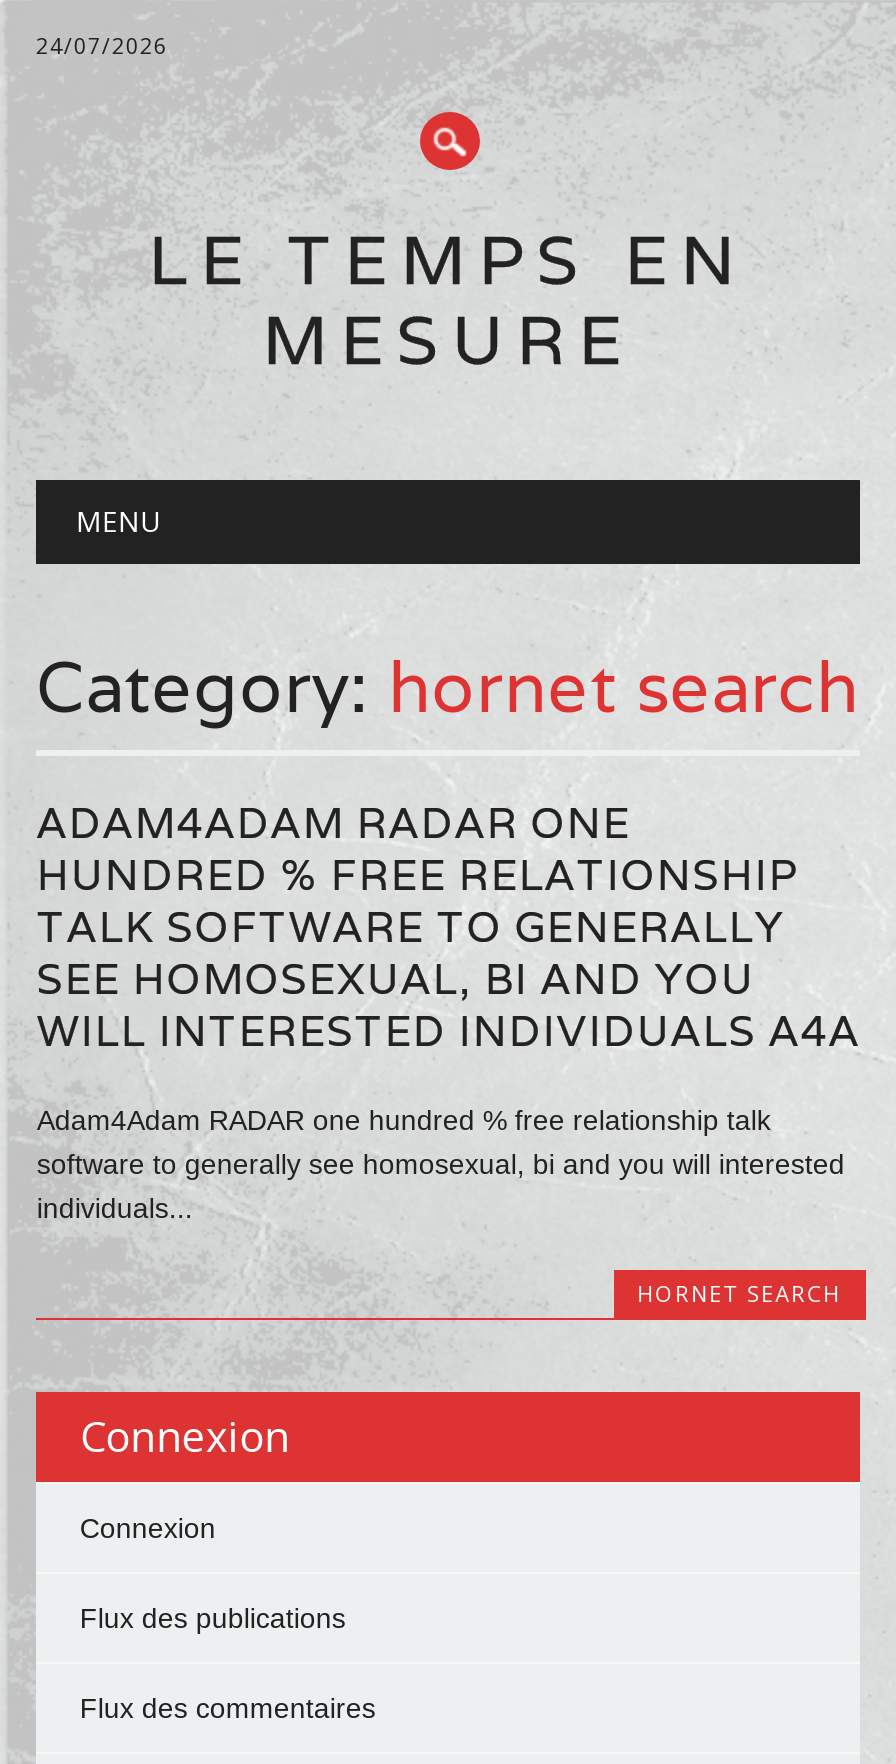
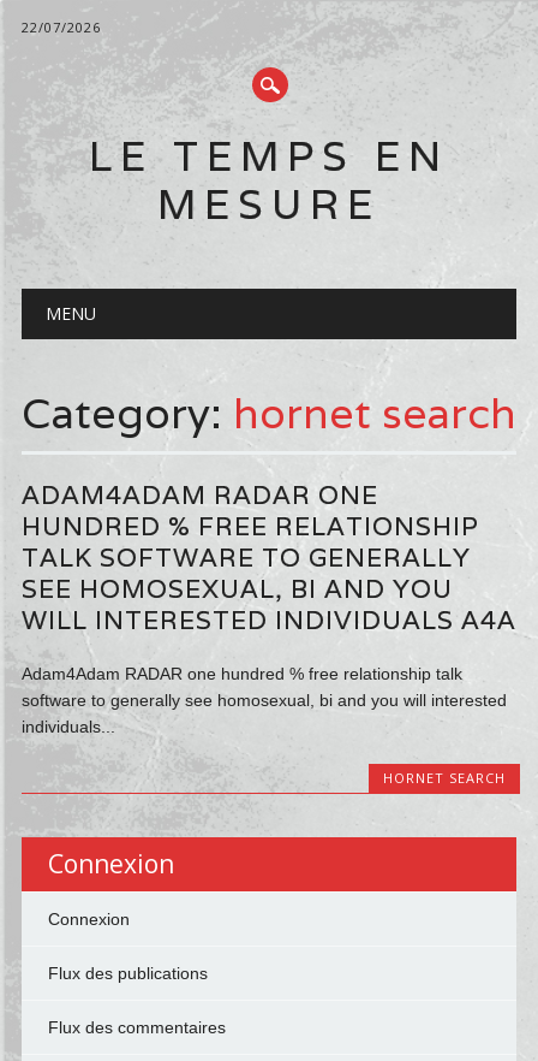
[36,30,168,60] 24/07/2026 -> [21,18,101,36] 22/07/2026

